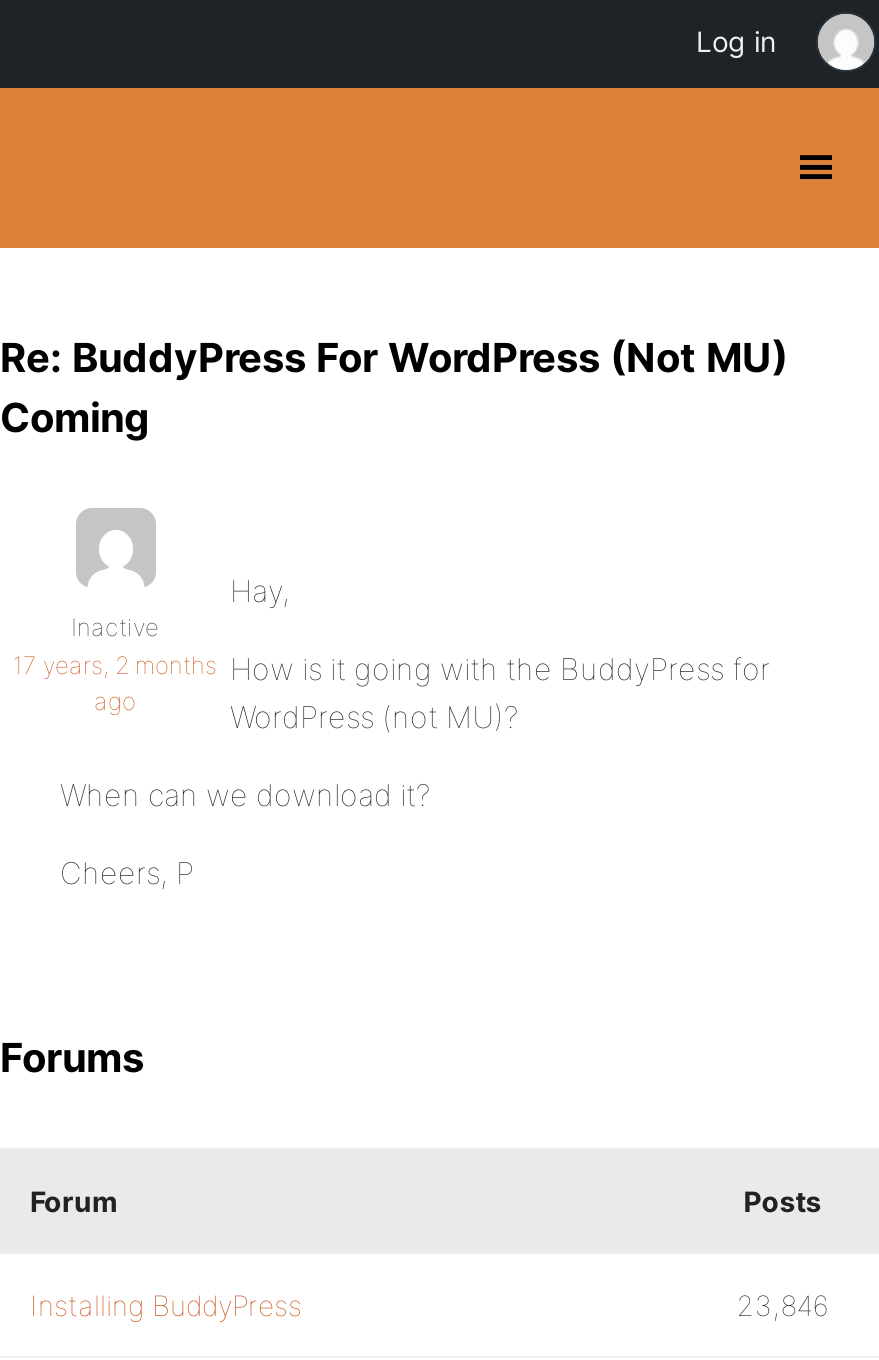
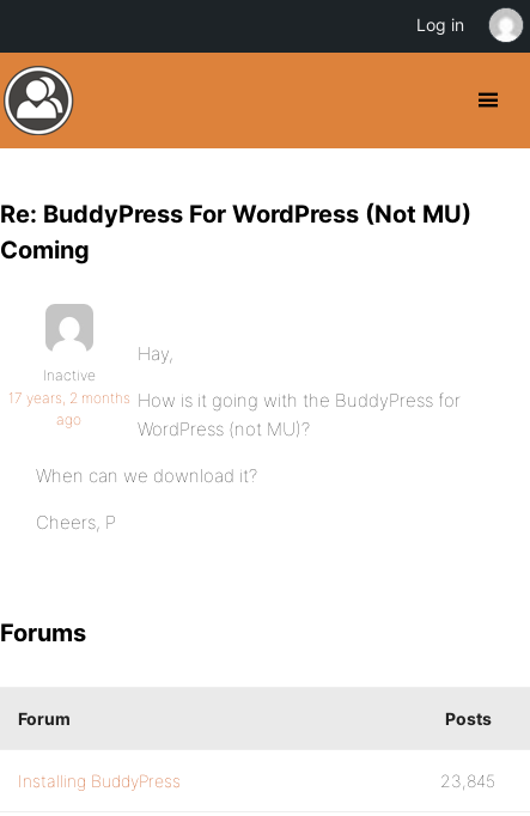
none -> [4,65,74,136] [image]
[736,1288,828,1322] 23,846 -> [441,771,496,791] 23,845

